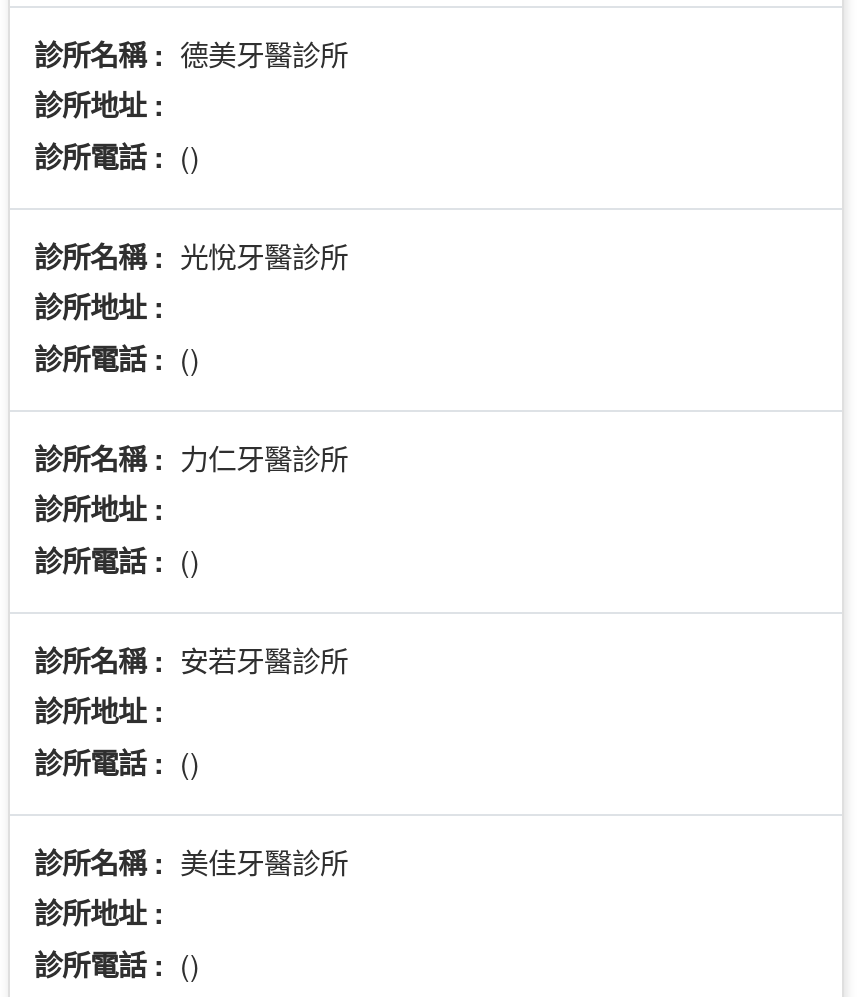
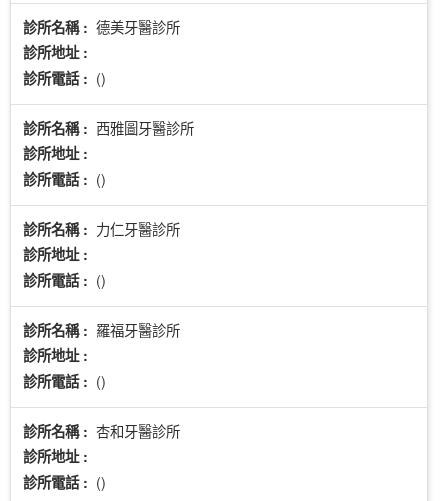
[34,234,348,276] 診所名稱 : 光悅牙醫診所 -> [23,117,194,138] 診所名稱 : 西雅圖牙醫診所
[34,638,348,680] 診所名稱 : 安若牙醫診所 -> [23,319,180,340] 診所名稱 : 羅福牙醫診所
[34,840,348,882] 診所名稱 : 美佳牙醫診所 -> [23,420,180,441] 診所名稱 : 杏和牙醫診所

